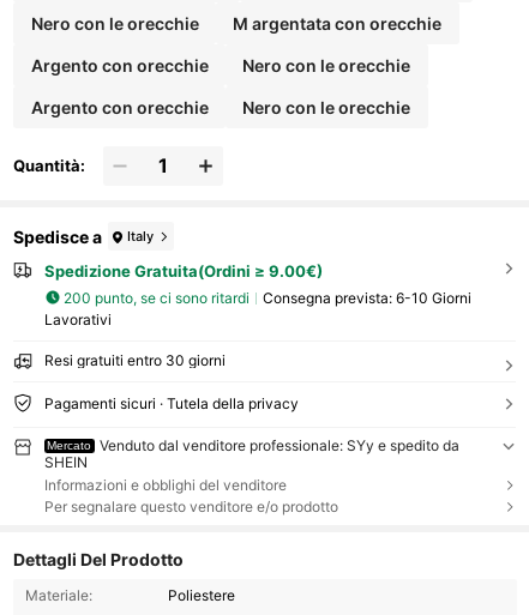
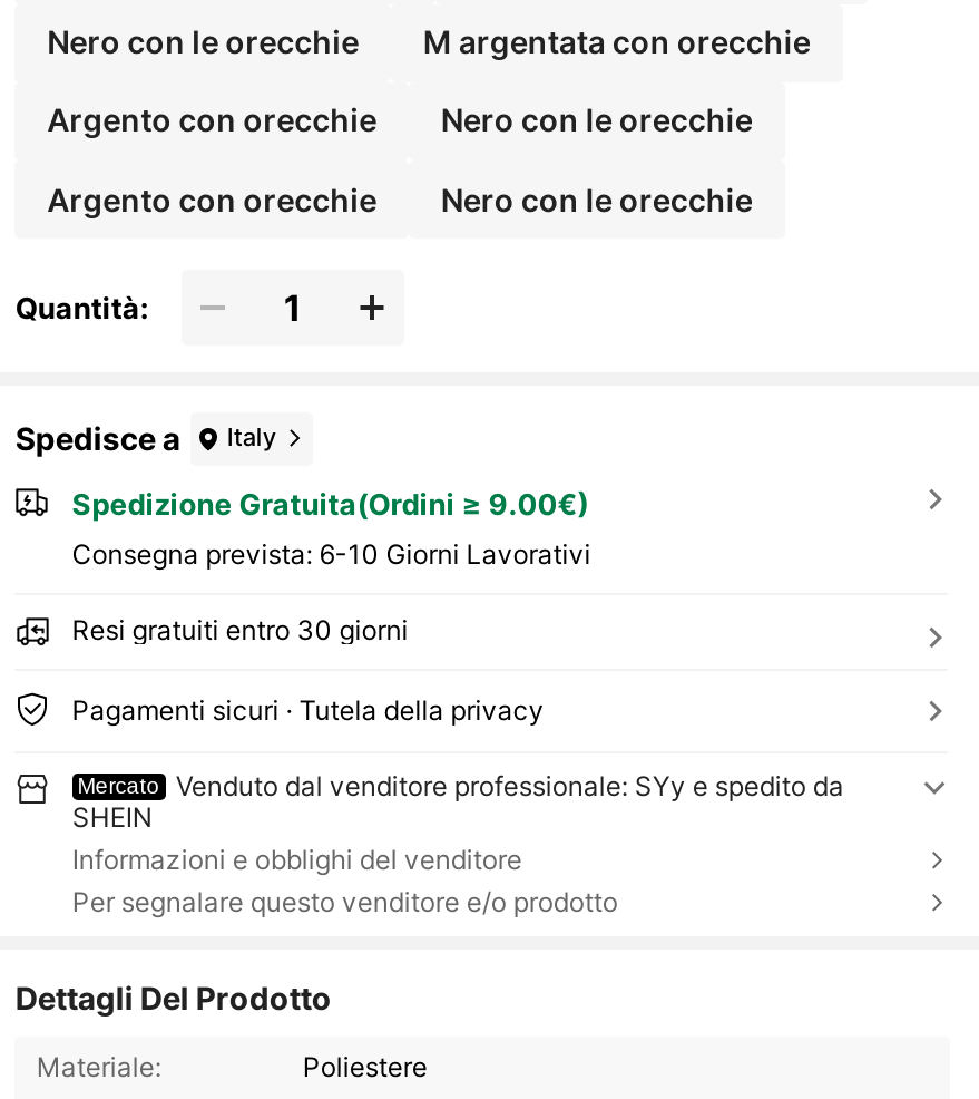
[44,289,471,329] 200 punto, se ci sono ritardi | Consegna prevista: 6-10 Giorni | Lavorativi -> [72,537,591,570] Consegna prevista: 6-10 Giorni Lavorativi

